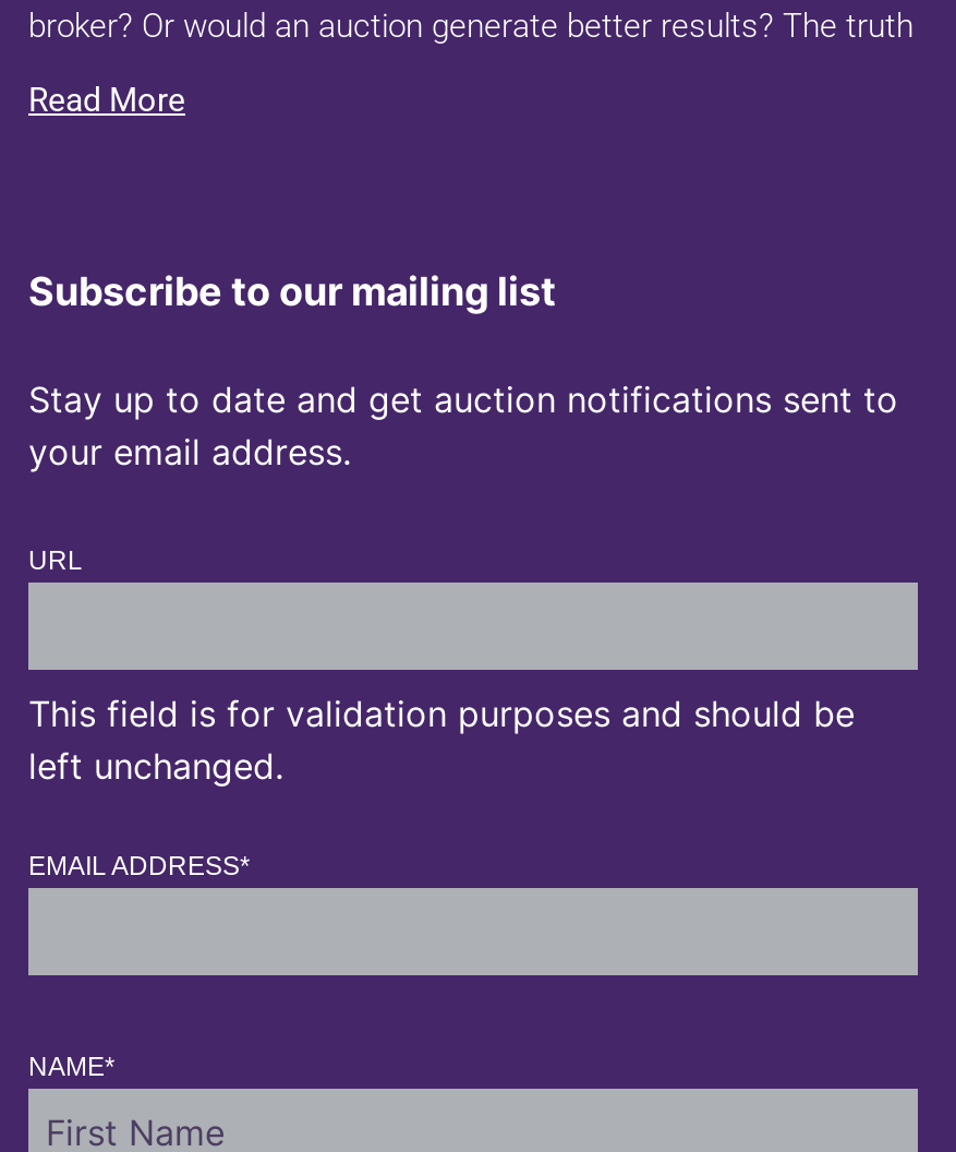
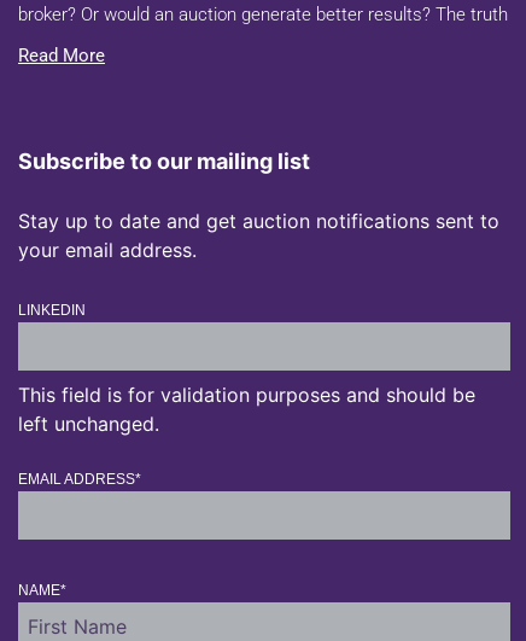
[28,545,83,576] URL -> [18,302,86,319] LINKEDIN

